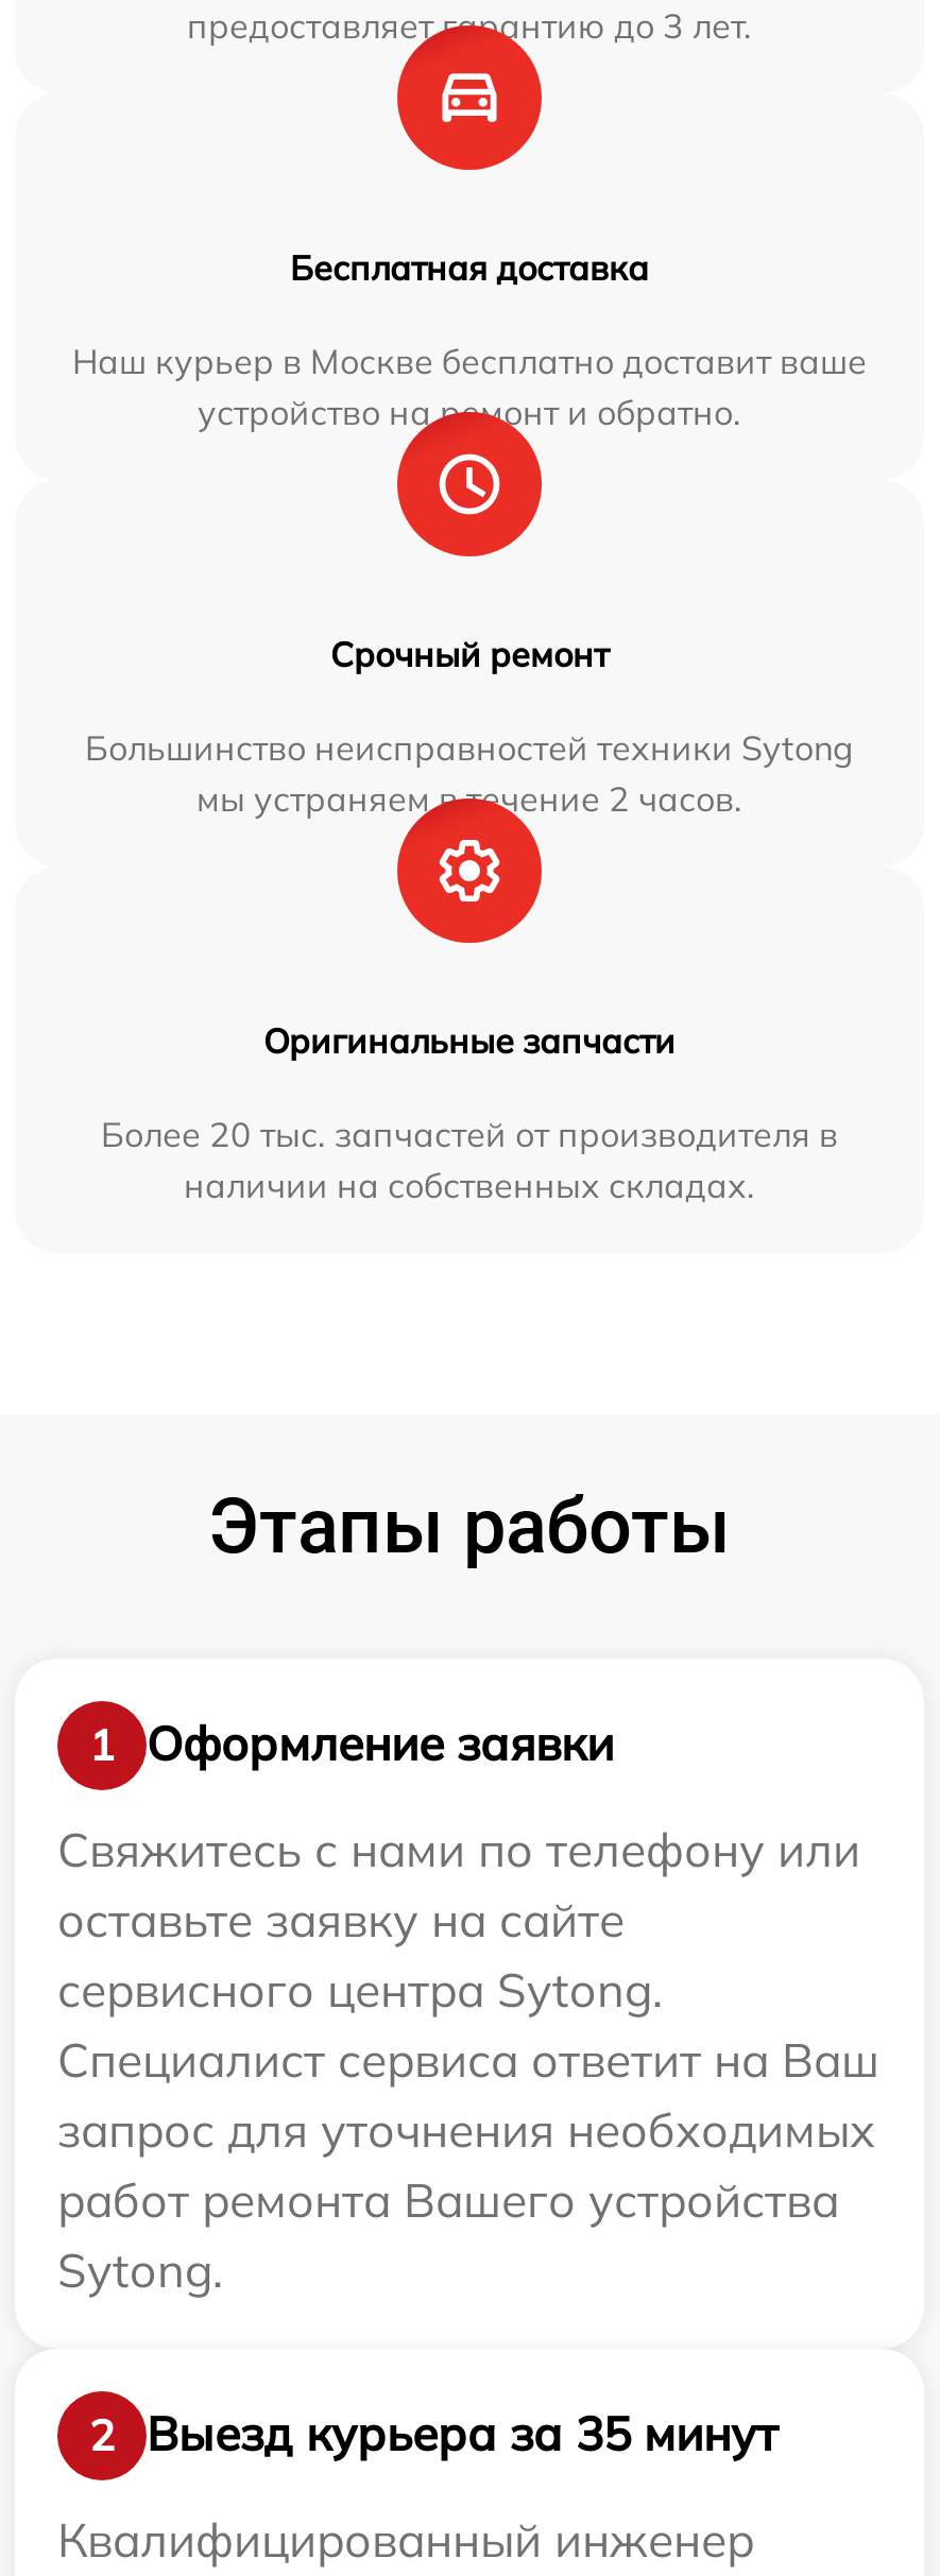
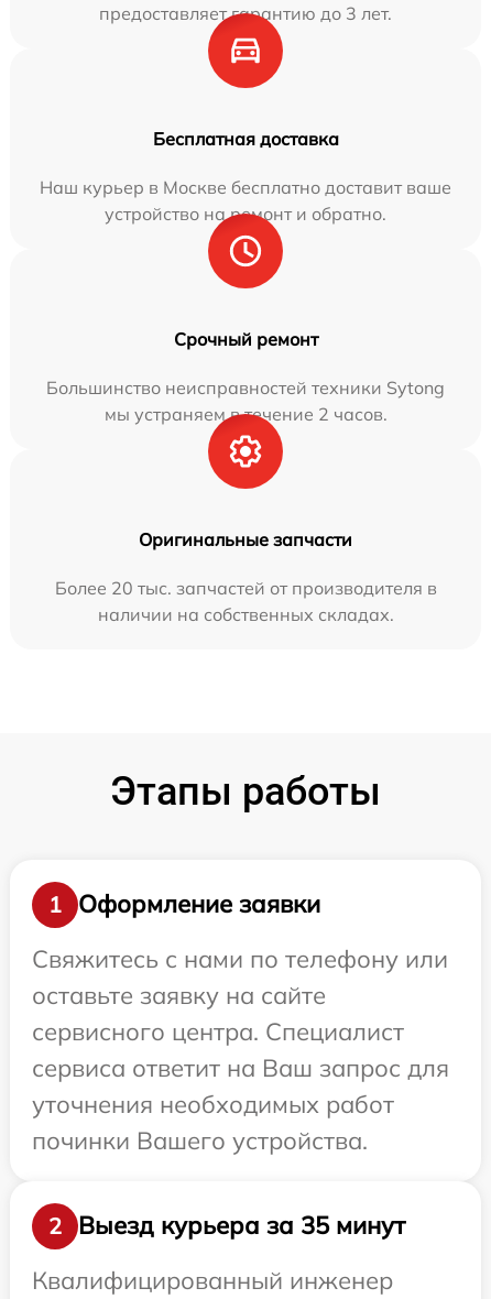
[57,1960,879,2300] сервисного центра Sytong. | Специалист сервиса ответит на Ваш | запрос для уточнения необходимых | работ ремонта Вашего устройства | Sytong. -> [32,1016,449,1156] сервисного центра. Специалист | сервиса ответит на Ваш запрос для | уточнения необходимых работ | починки Вашего устройства.

